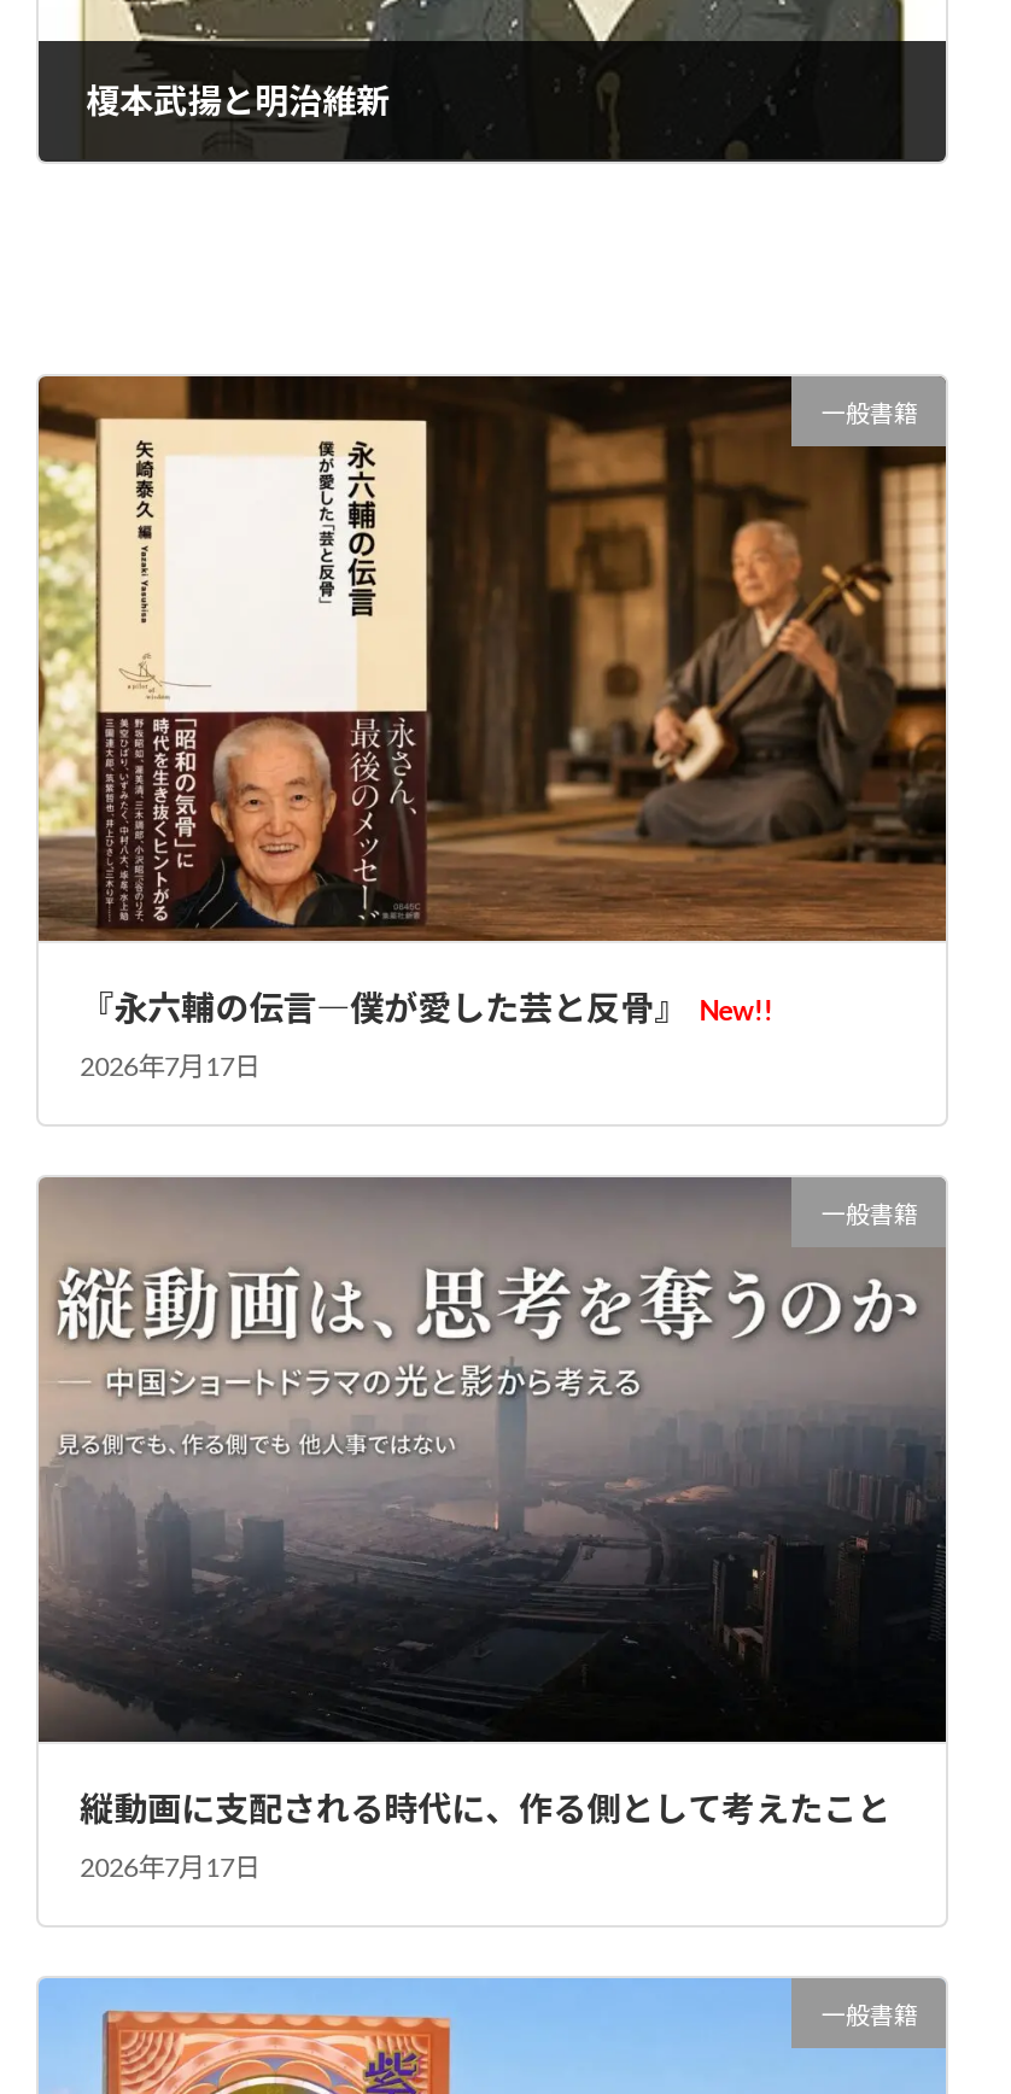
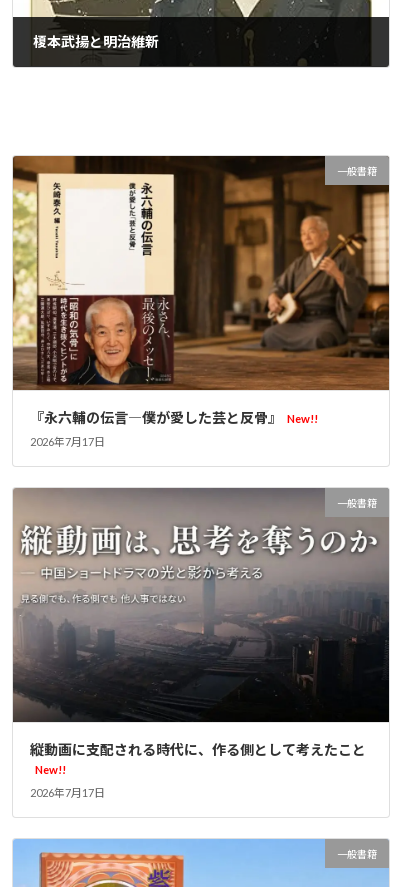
none -> [35,763,66,776] New!!

